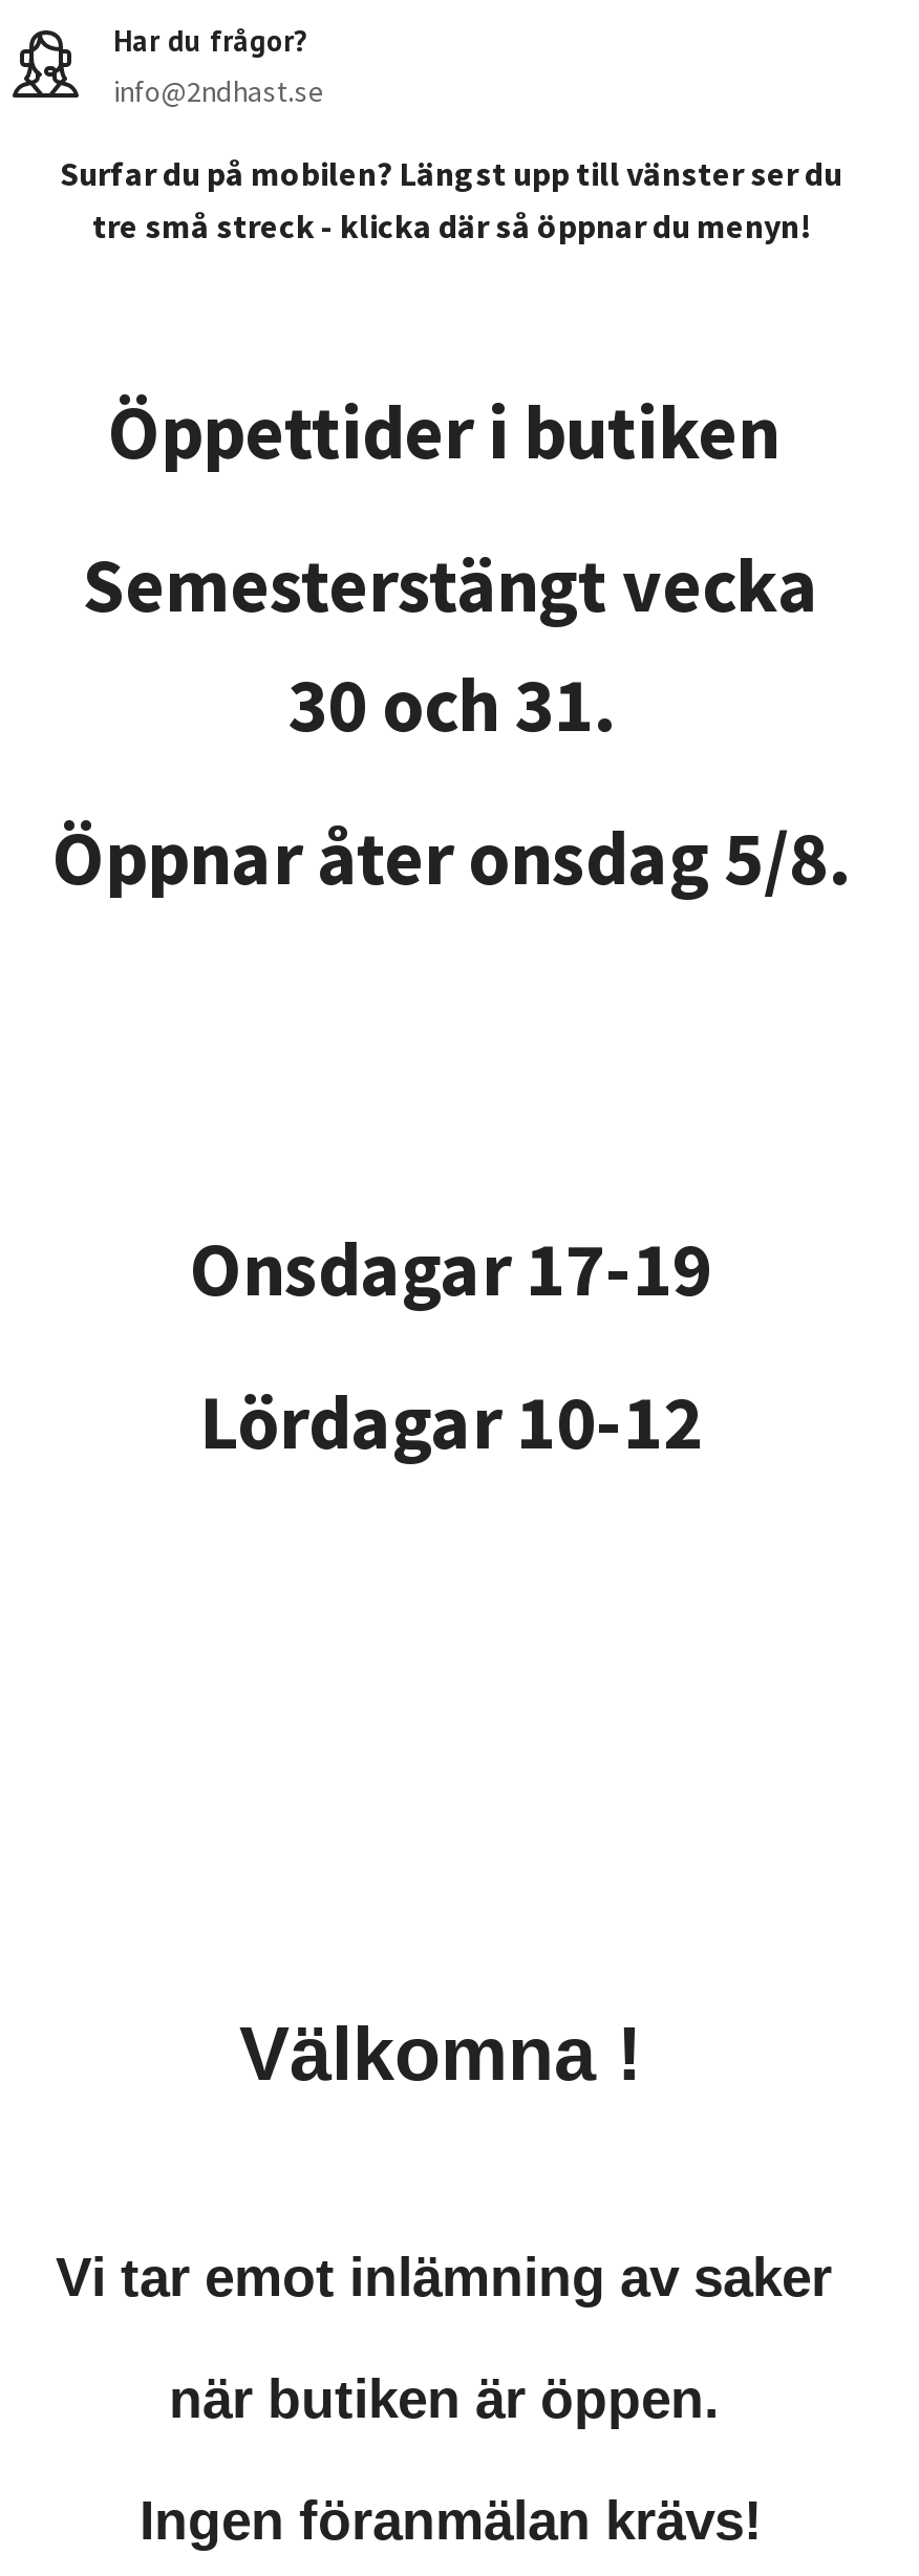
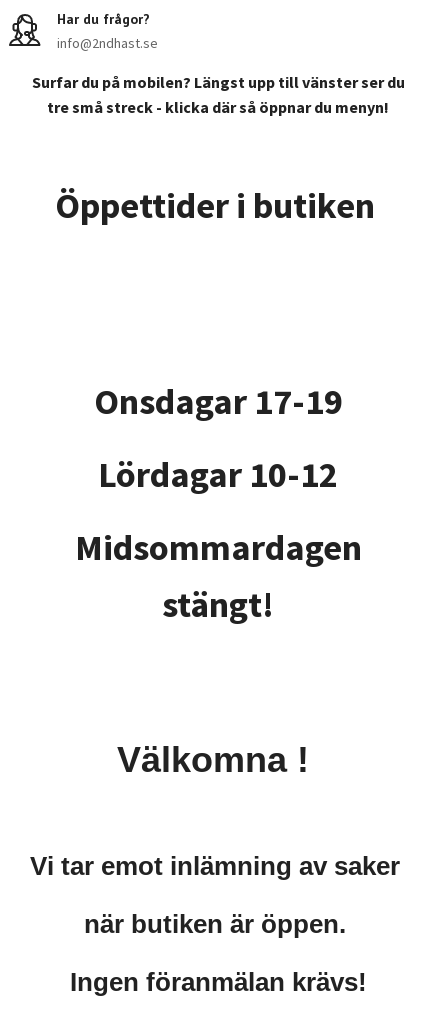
[52,538,850,905] Semesterstängt vecka | 30 och 31. | Öppnar åter onsdag 5/8. -> none
none -> [74,525,361,627] Midsommardagen | stängt!

